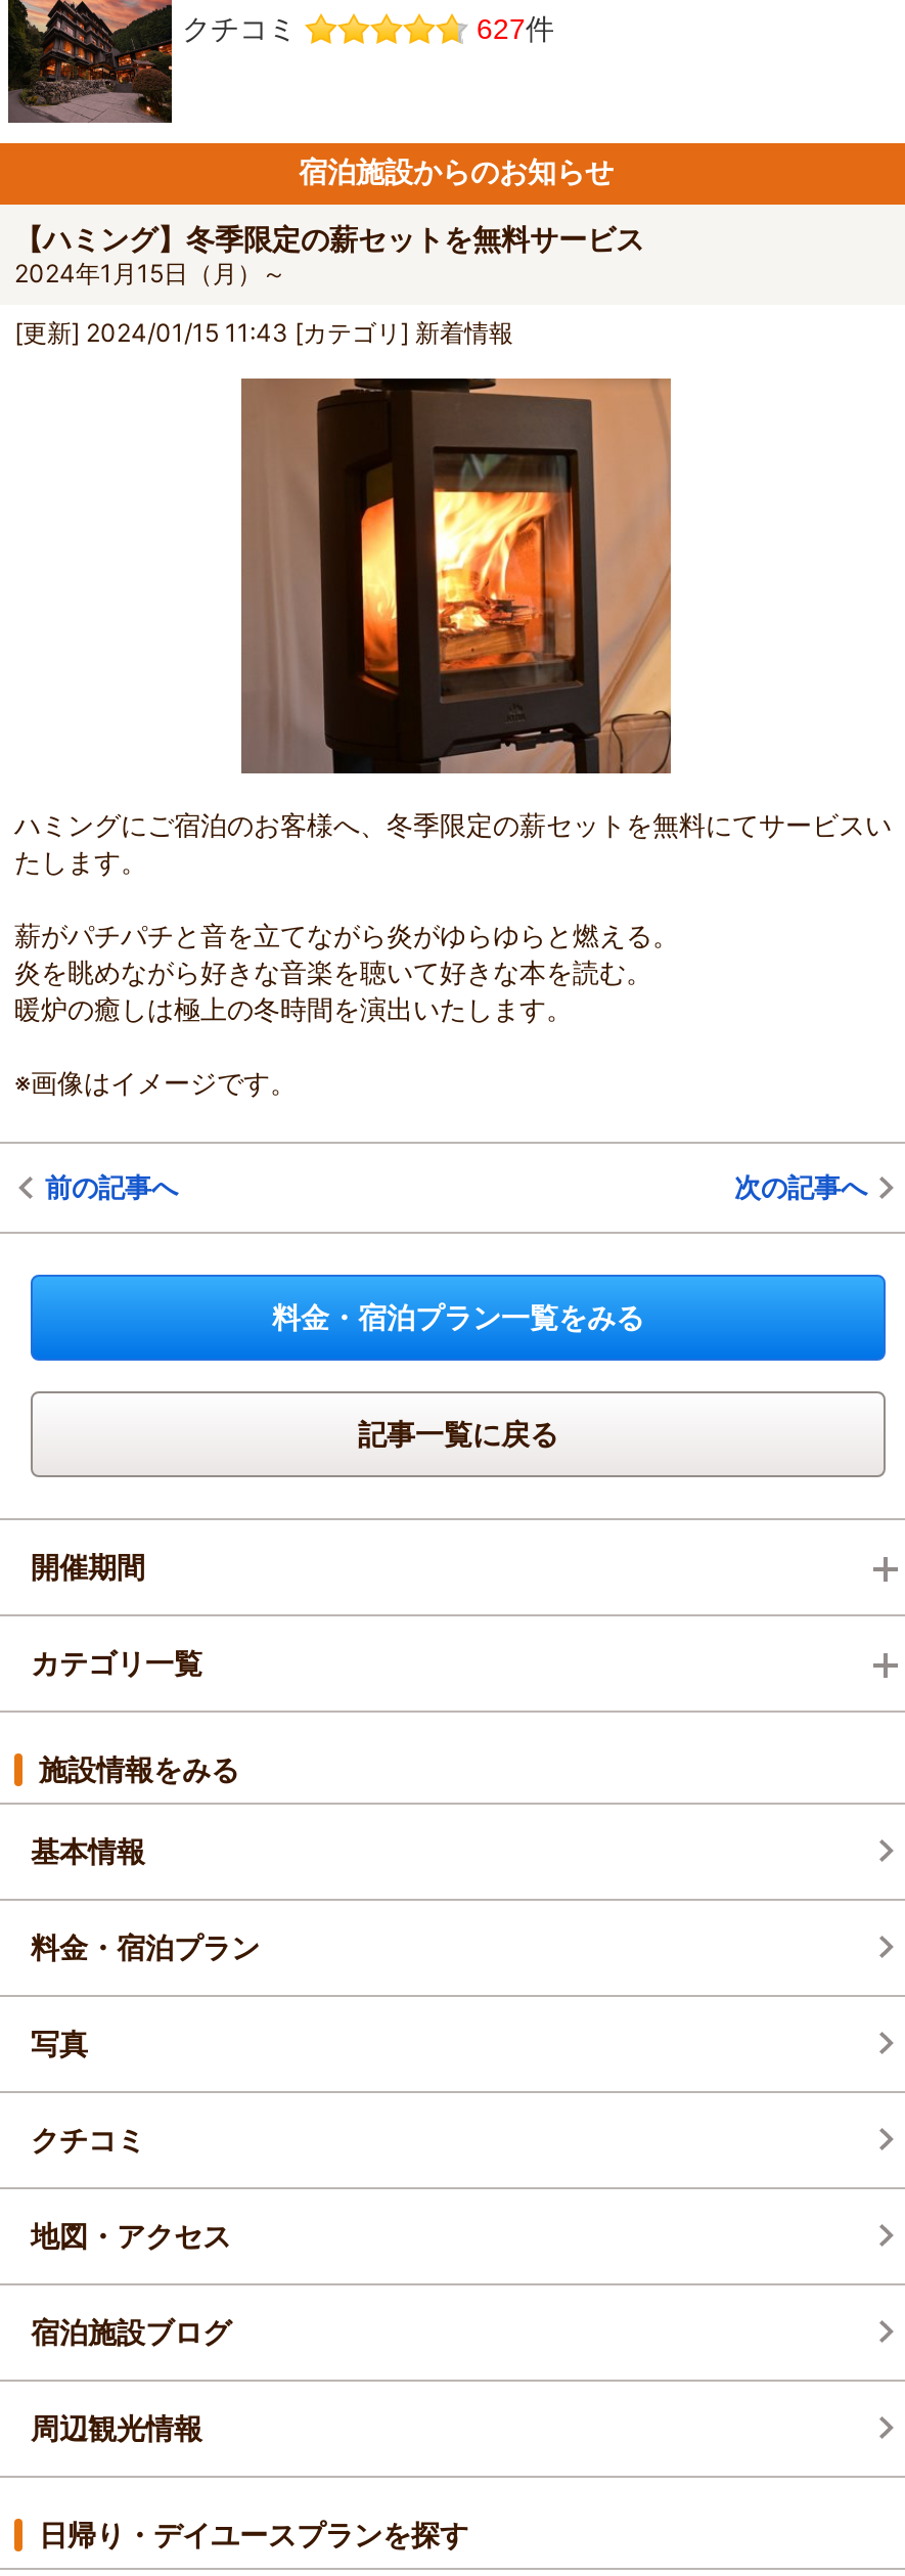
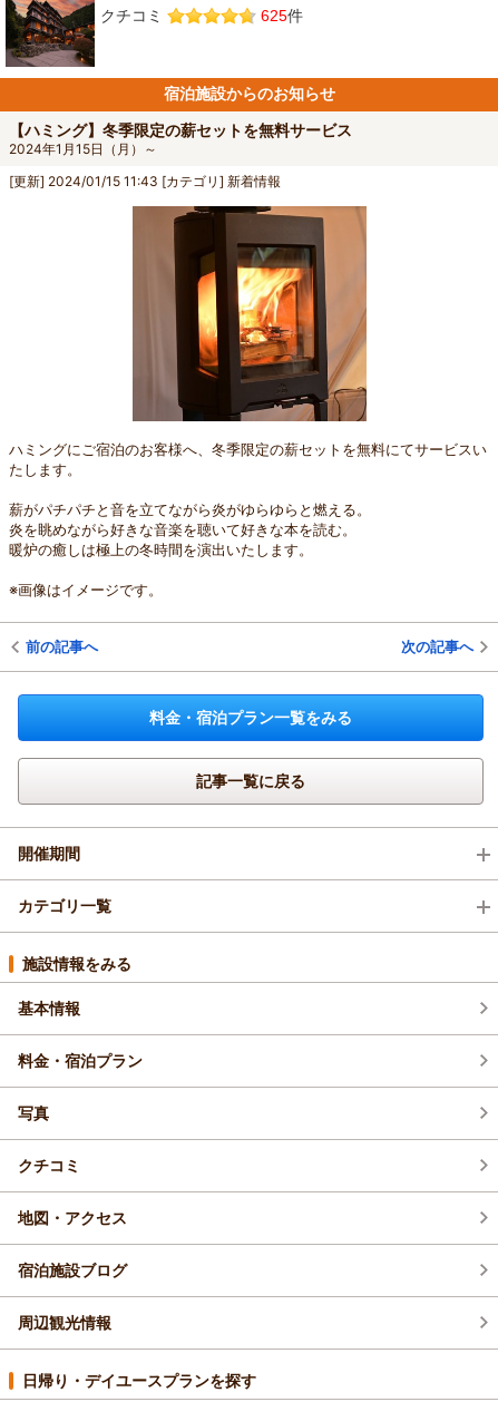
[477,12,554,44] 627件 -> [261,6,303,24] 625件

